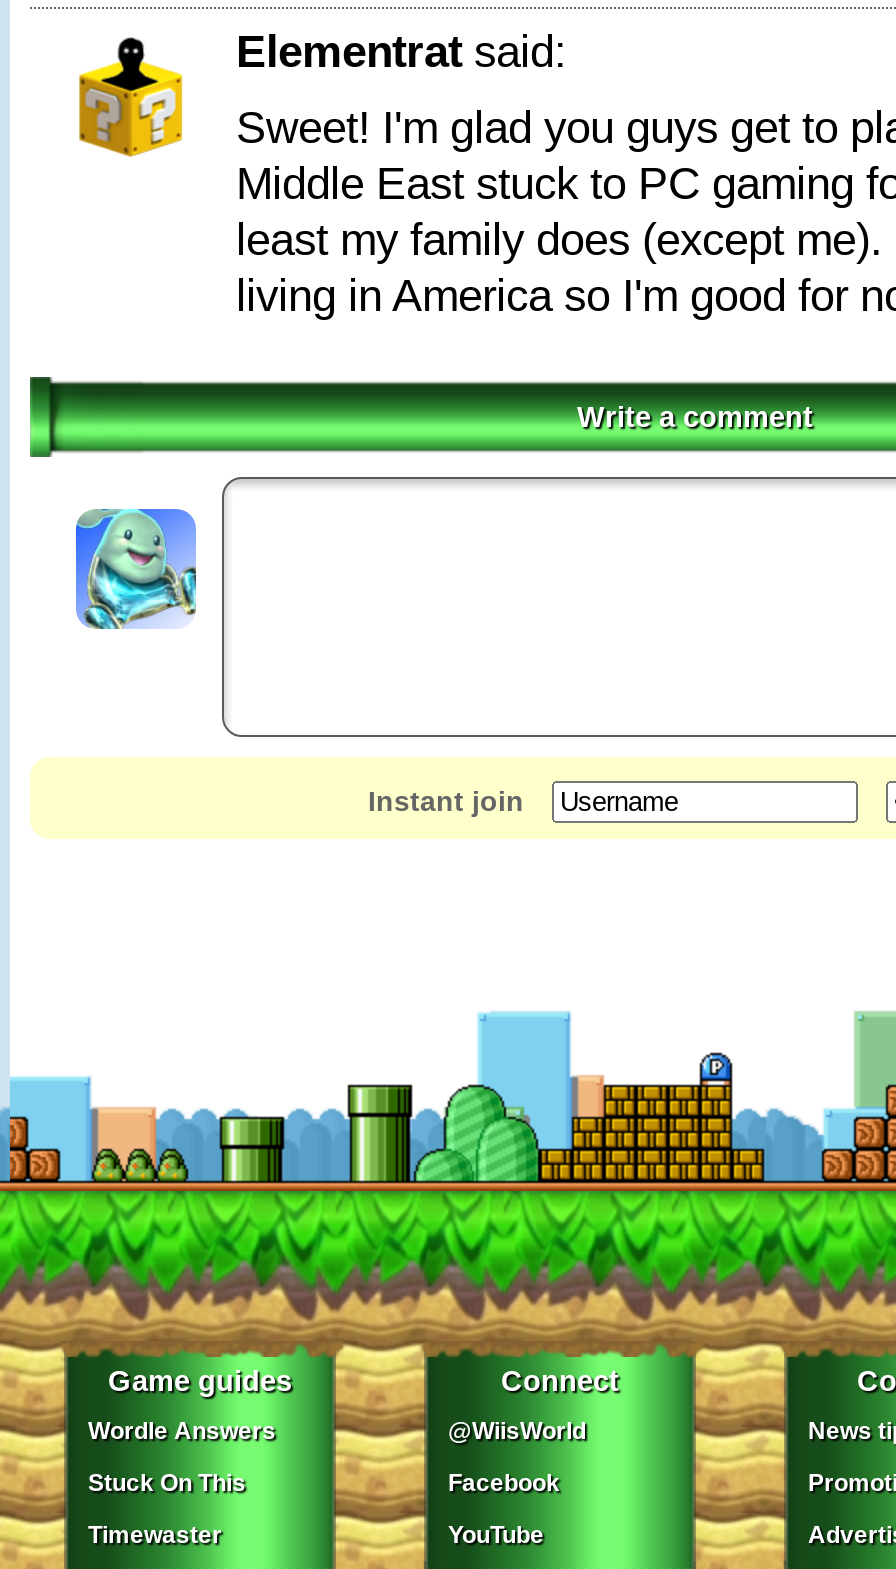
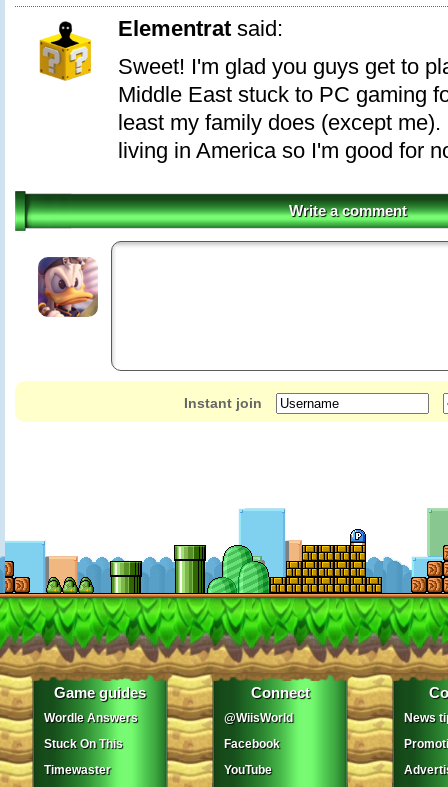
[74,507,198,631] [image] -> [37,256,99,318] [image]

